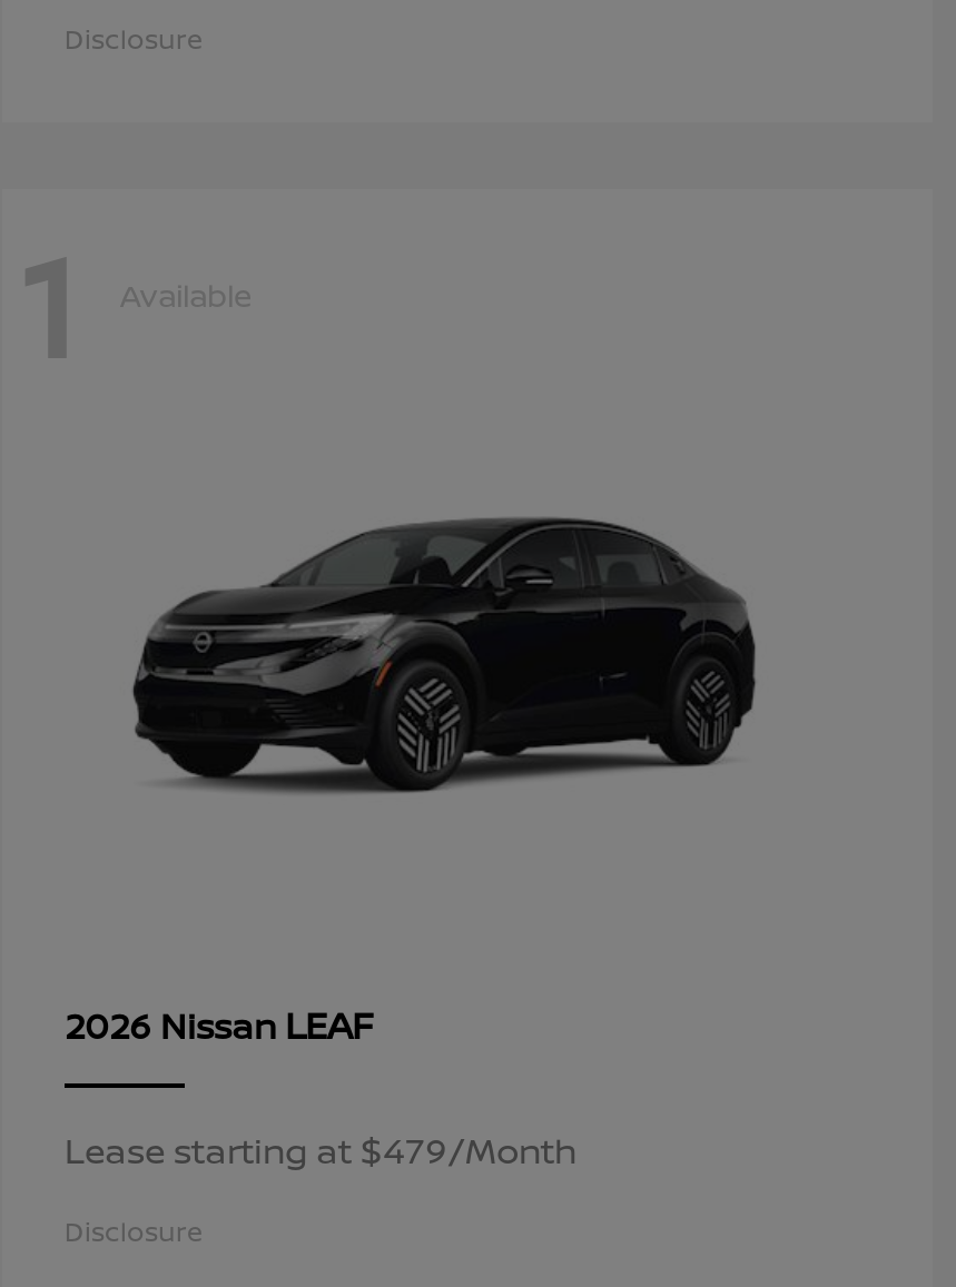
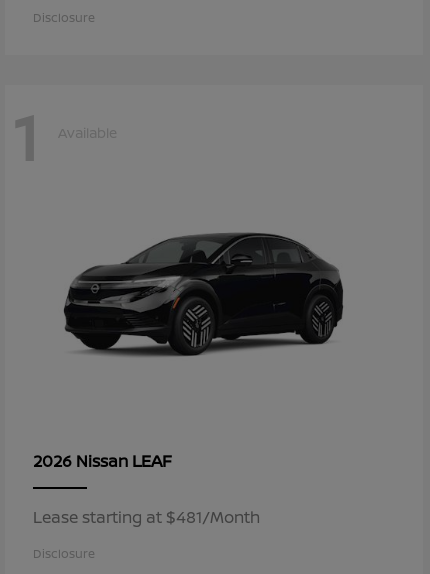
[65,1126,576,1175] Lease starting at $479/Month -> [33,506,260,528] Lease starting at $481/Month

